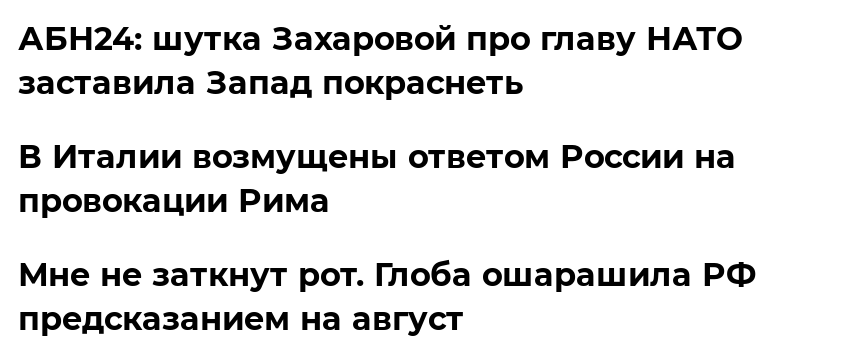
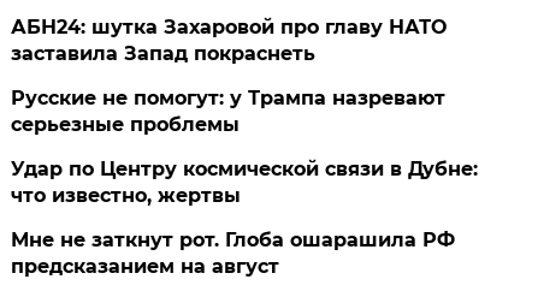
[18,138,736,220] В Италии возмущены ответом России на | провокации Рима -> [11,87,478,207] Русские не помогут: у Трампа назревают | серьезные проблемы | Удар по Центру космической связи в Дубне: | что известно, жертвы

